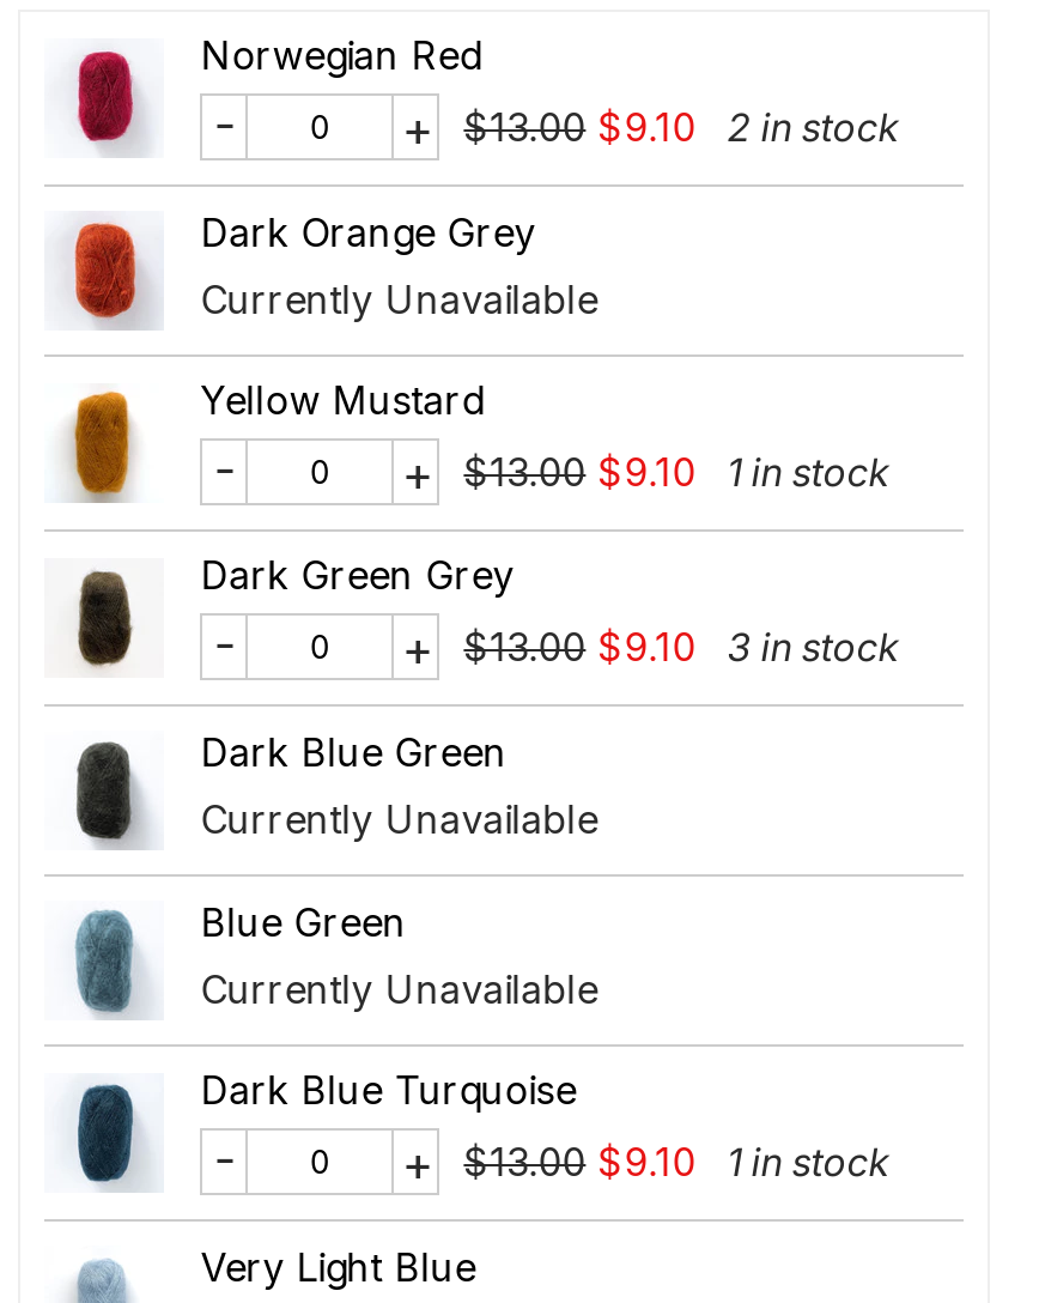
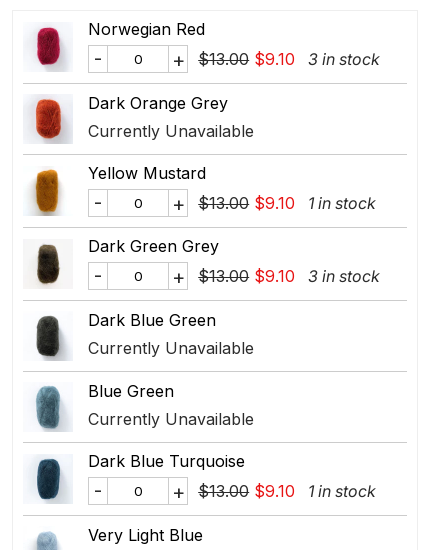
[727,102,899,150] 2 in stock -> [308,49,380,69] 3 in stock

